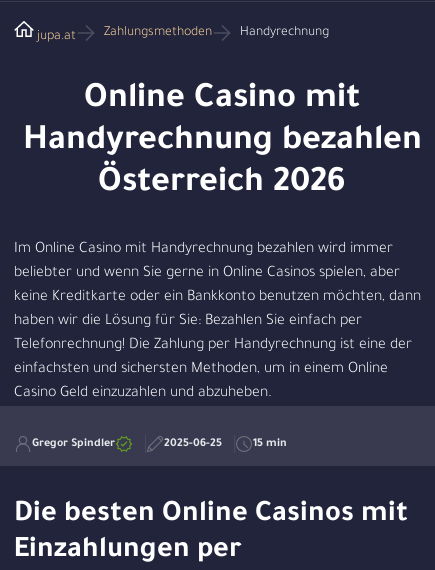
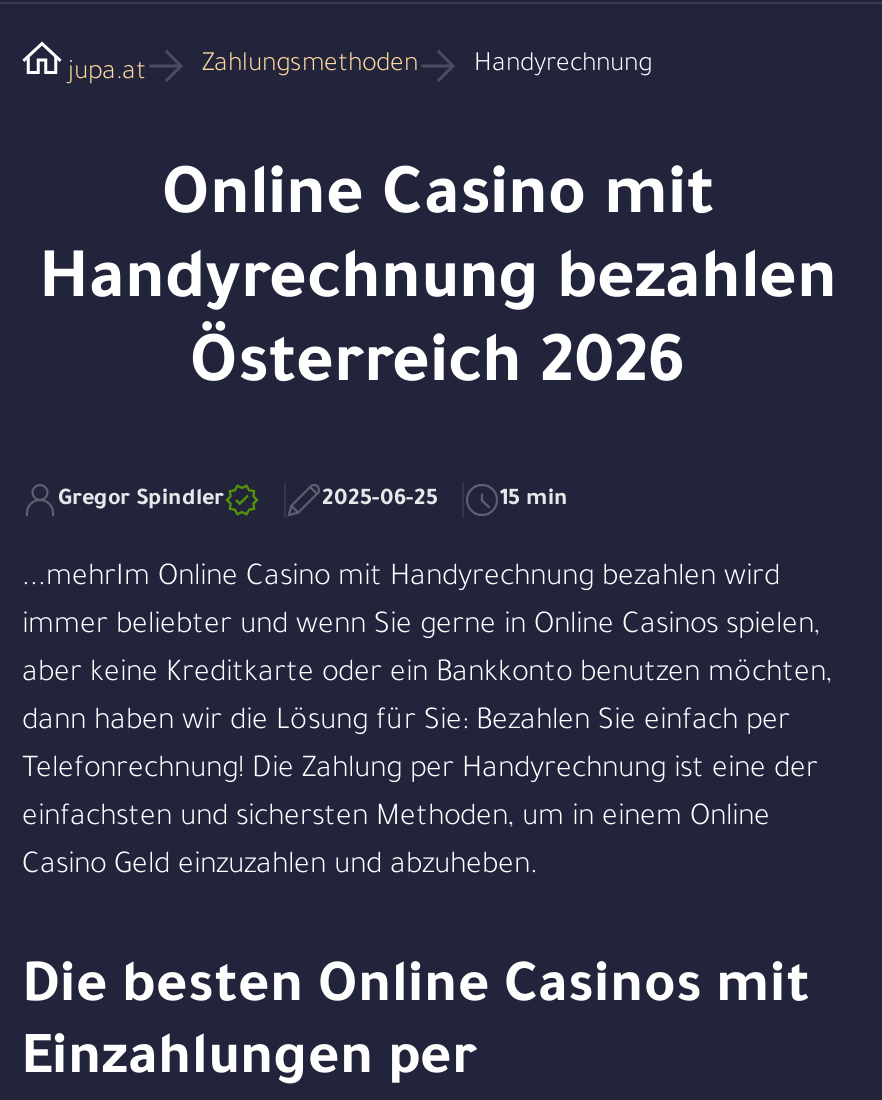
[14,242,421,330] Im Online Casino mit Handyrechnung bezahlen wird immer | beliebter und wenn Sie gerne in Online Casinos spielen, aber | keine Kreditkarte oder ein Bankkonto benutzen möchten, dann | haben wir die Lösung für Sie: Bezahlen Sie einfach per -> [22,564,832,740] ...mehrIm Online Casino mit Handyrechnung bezahlen wird | immer beliebter und wenn Sie gerne in Online Casinos spielen, | aber keine Kreditkarte oder ein Bankkonto benutzen möchten, | dann haben wir die Lösung für Sie: Bezahlen Sie einfach per
moved [14,338,412,402] -> [22,756,818,884]: Telefonrechnung! Die Zahlung per Handyrechnung ist eine der | einfachsten und sichersten Methoden, um in einem Online | Casino Geld einzuzahlen und abzuheben.
moved [32,438,287,450] -> [58,488,568,512]: Gregor Spindler | 2025-06-25 | 15 min

